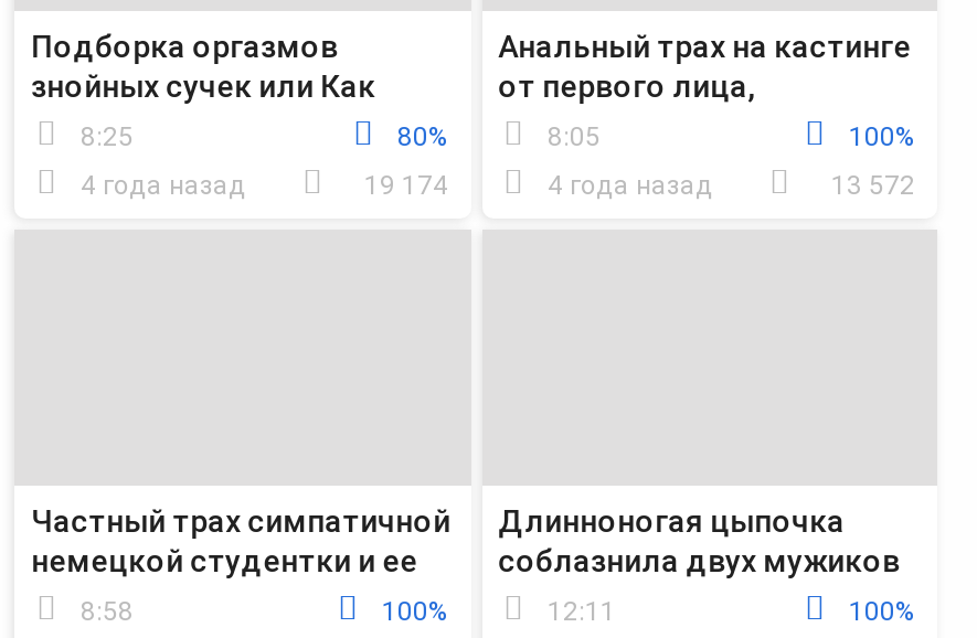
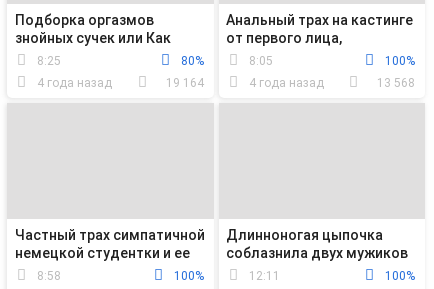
[364,169,448,200] 19 174 -> [165,76,203,90] 19 164
[831,169,915,200] 13 572 -> [377,76,415,90] 13 568

